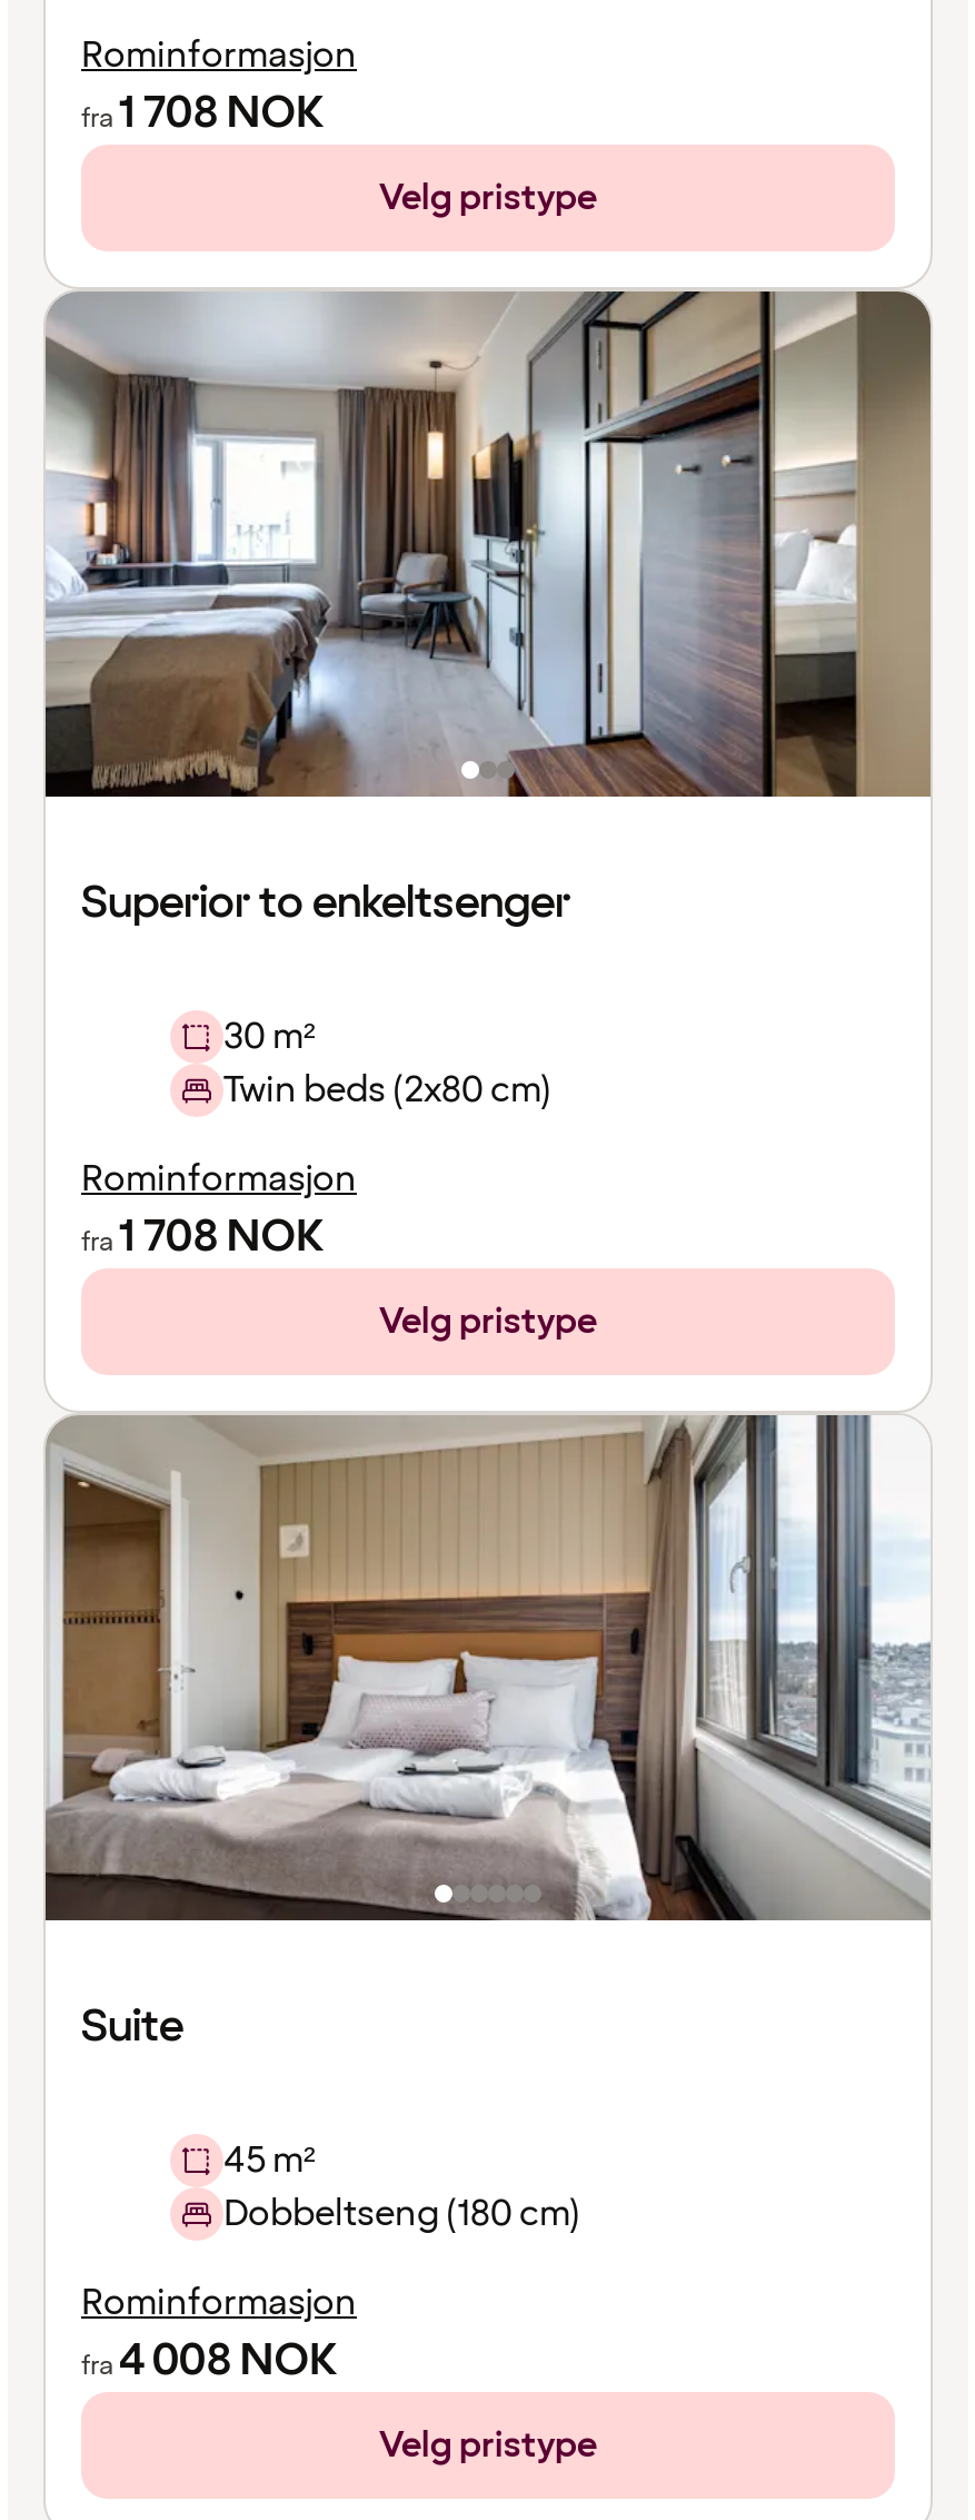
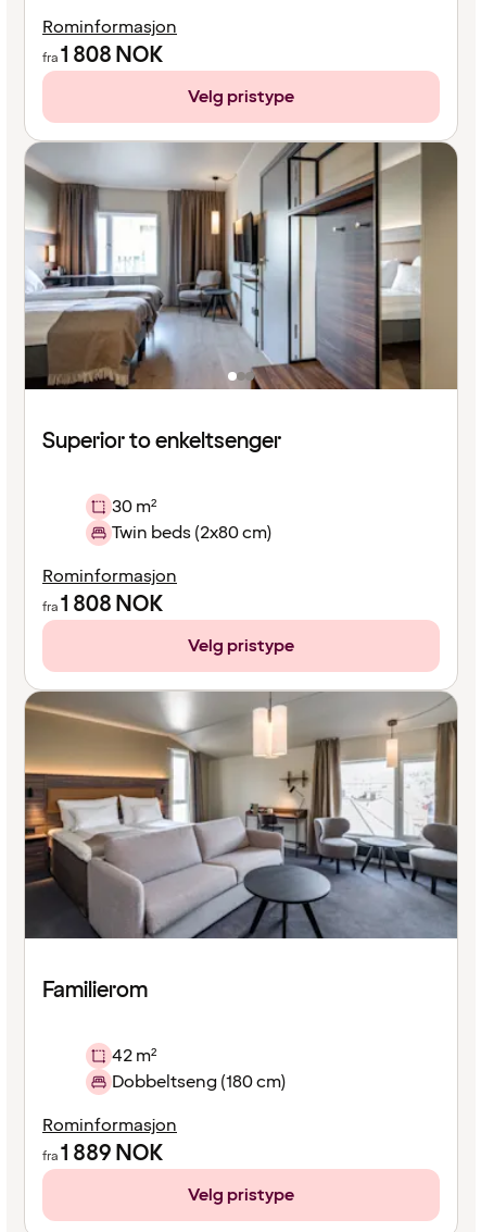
[81,82,324,145] fra 1 708 NOK -> [42,40,163,71] fra 1 808 NOK
[81,1206,324,1268] fra 1 708 NOK -> [42,589,163,620] fra 1 808 NOK
[46,1413,931,2058] [image] | Suite -> [24,690,458,1006] [image] | Familierom
[223,2136,315,2185] 45 m² -> [112,1044,156,1068] 42 m²
[81,2330,337,2392] fra4 008 NOK -> [42,1139,163,1169] fra1 889 NOK

